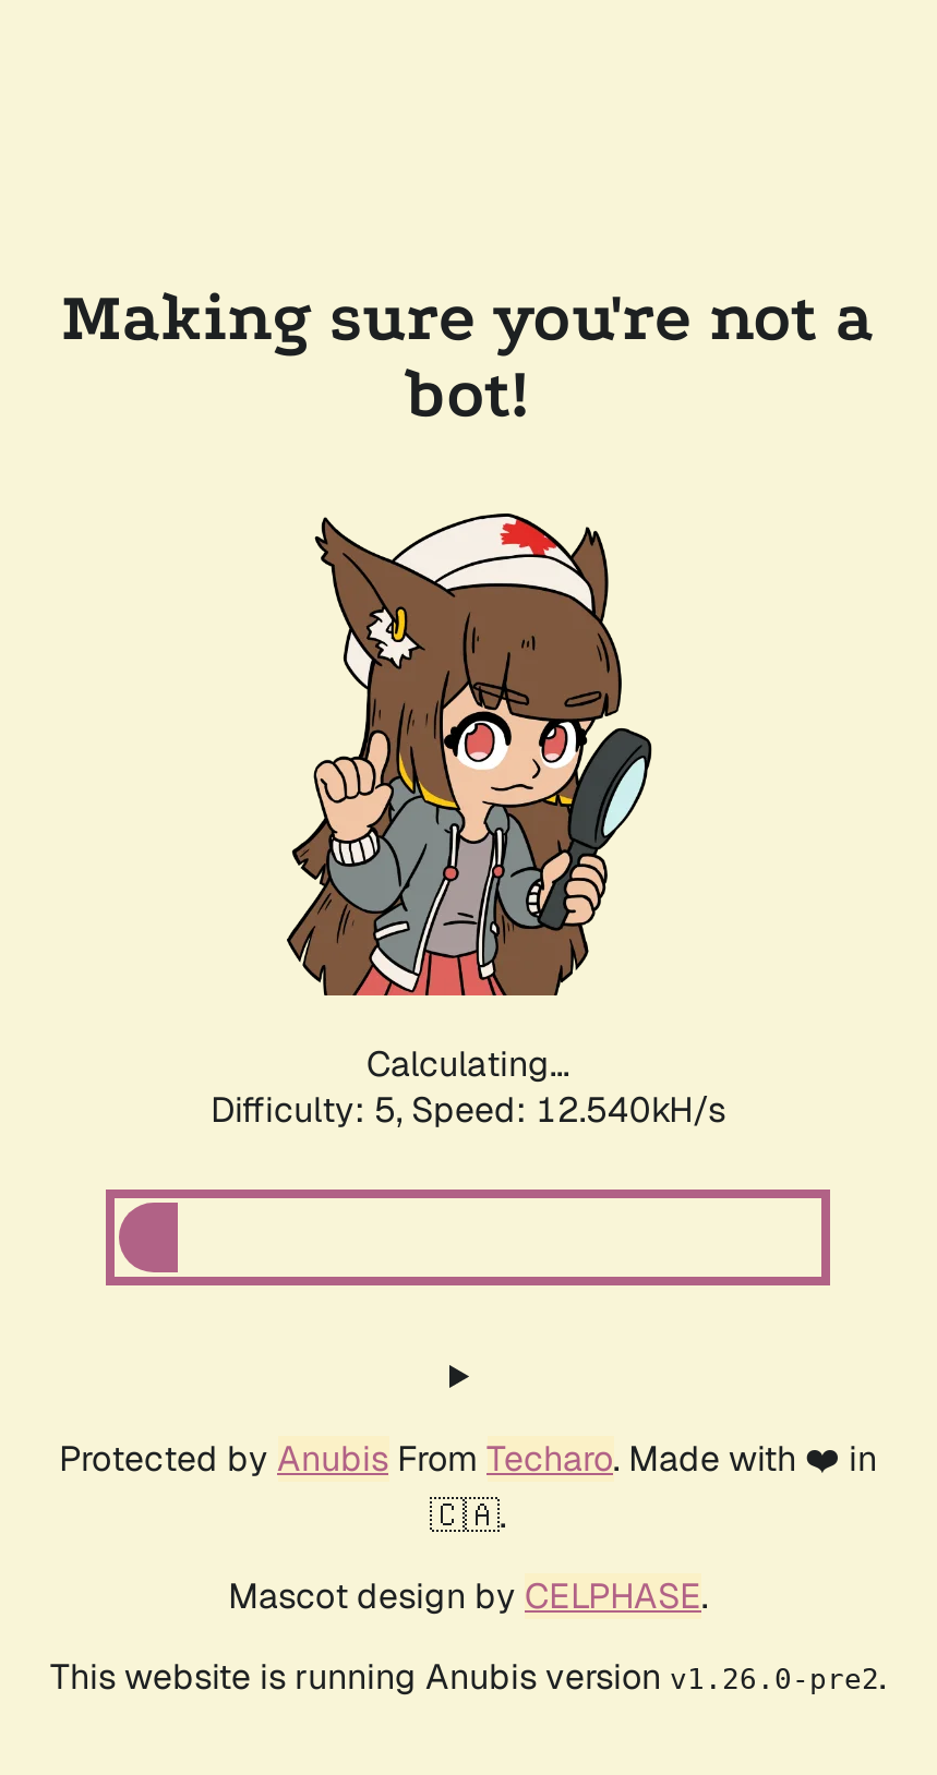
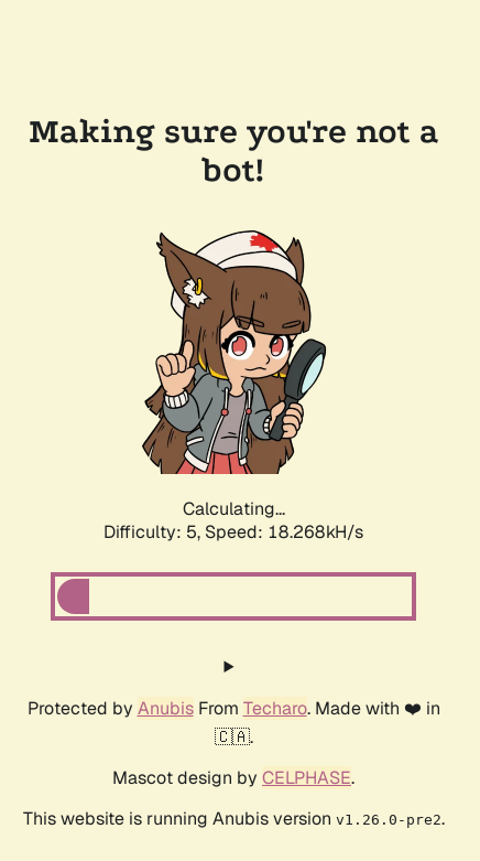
[211,1087,725,1133] Difficulty: 5, Speed: 12.540kH/s -> [103,520,363,543] Difficulty: 5, Speed: 18.268kH/s

